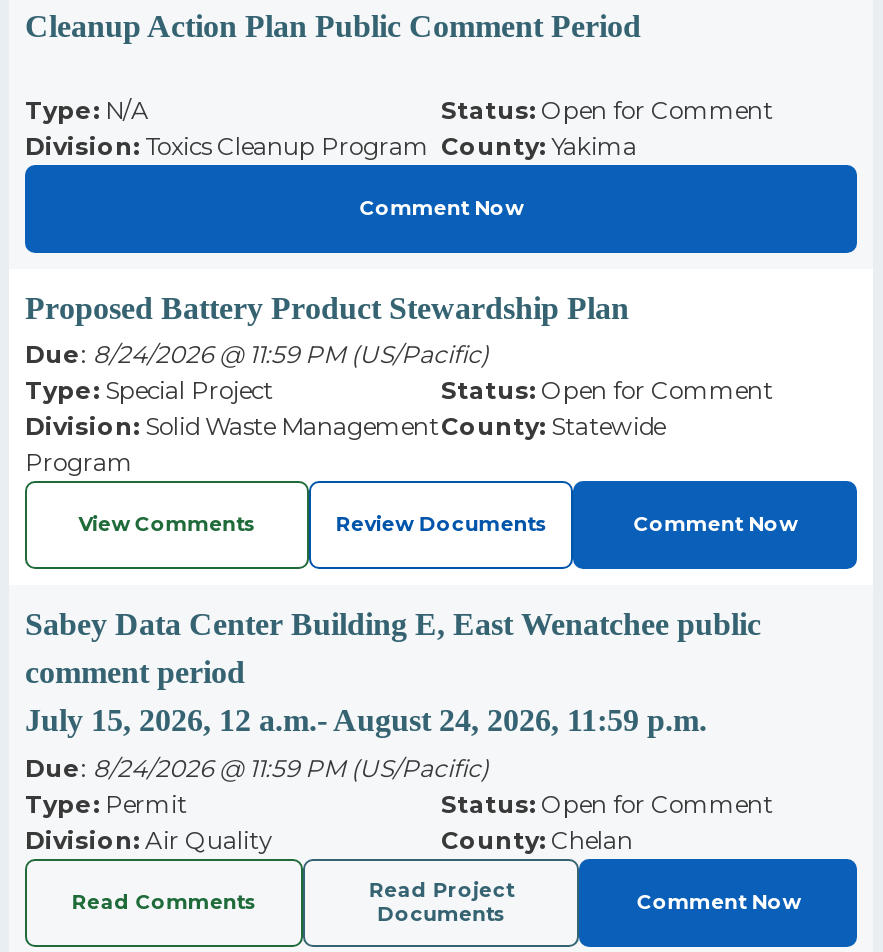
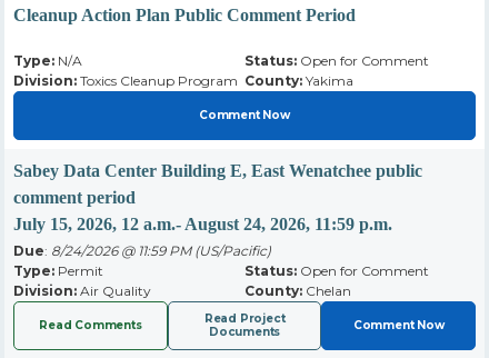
[25,290,629,369] Proposed Battery Product Stewardship Plan | Due: 8/24/2026 @ 11:59 PM (US/Pacific) -> none
[25,375,773,477] Type: Special Project | Status: Open for Comment | Division: Solid Waste Management | Program -> none
[441,411,665,441] County: Statewide -> none
[79,511,797,537] View Comments | Review Documents | Comment Now -> none

